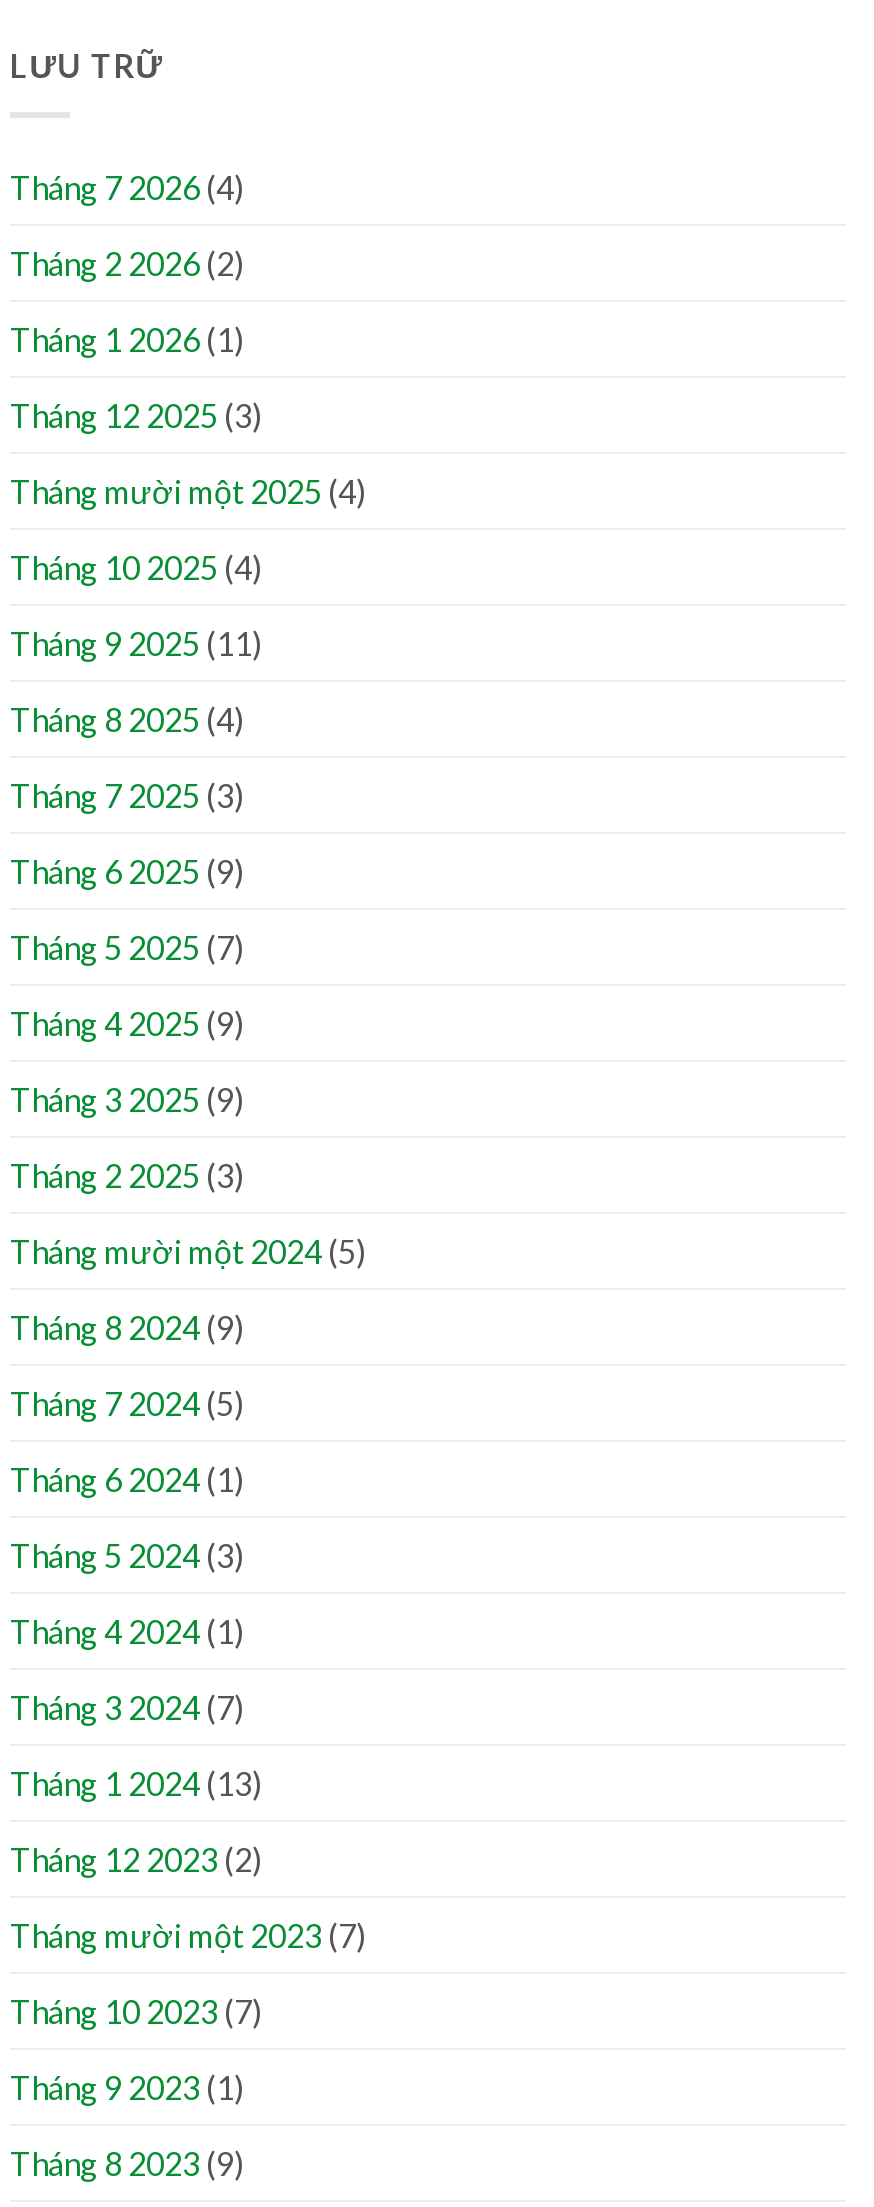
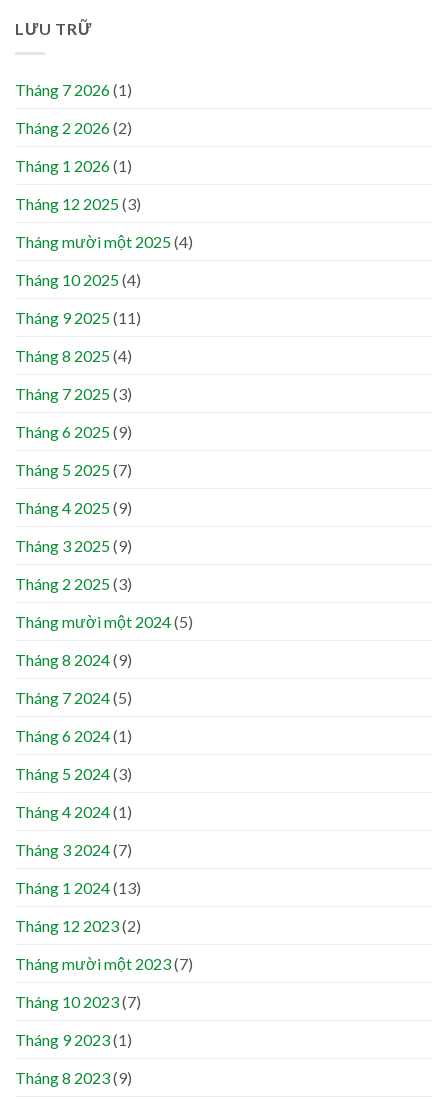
[10,168,244,206] Tháng 7 2026 (4) -> [15,80,132,99] Tháng 7 2026 (1)

